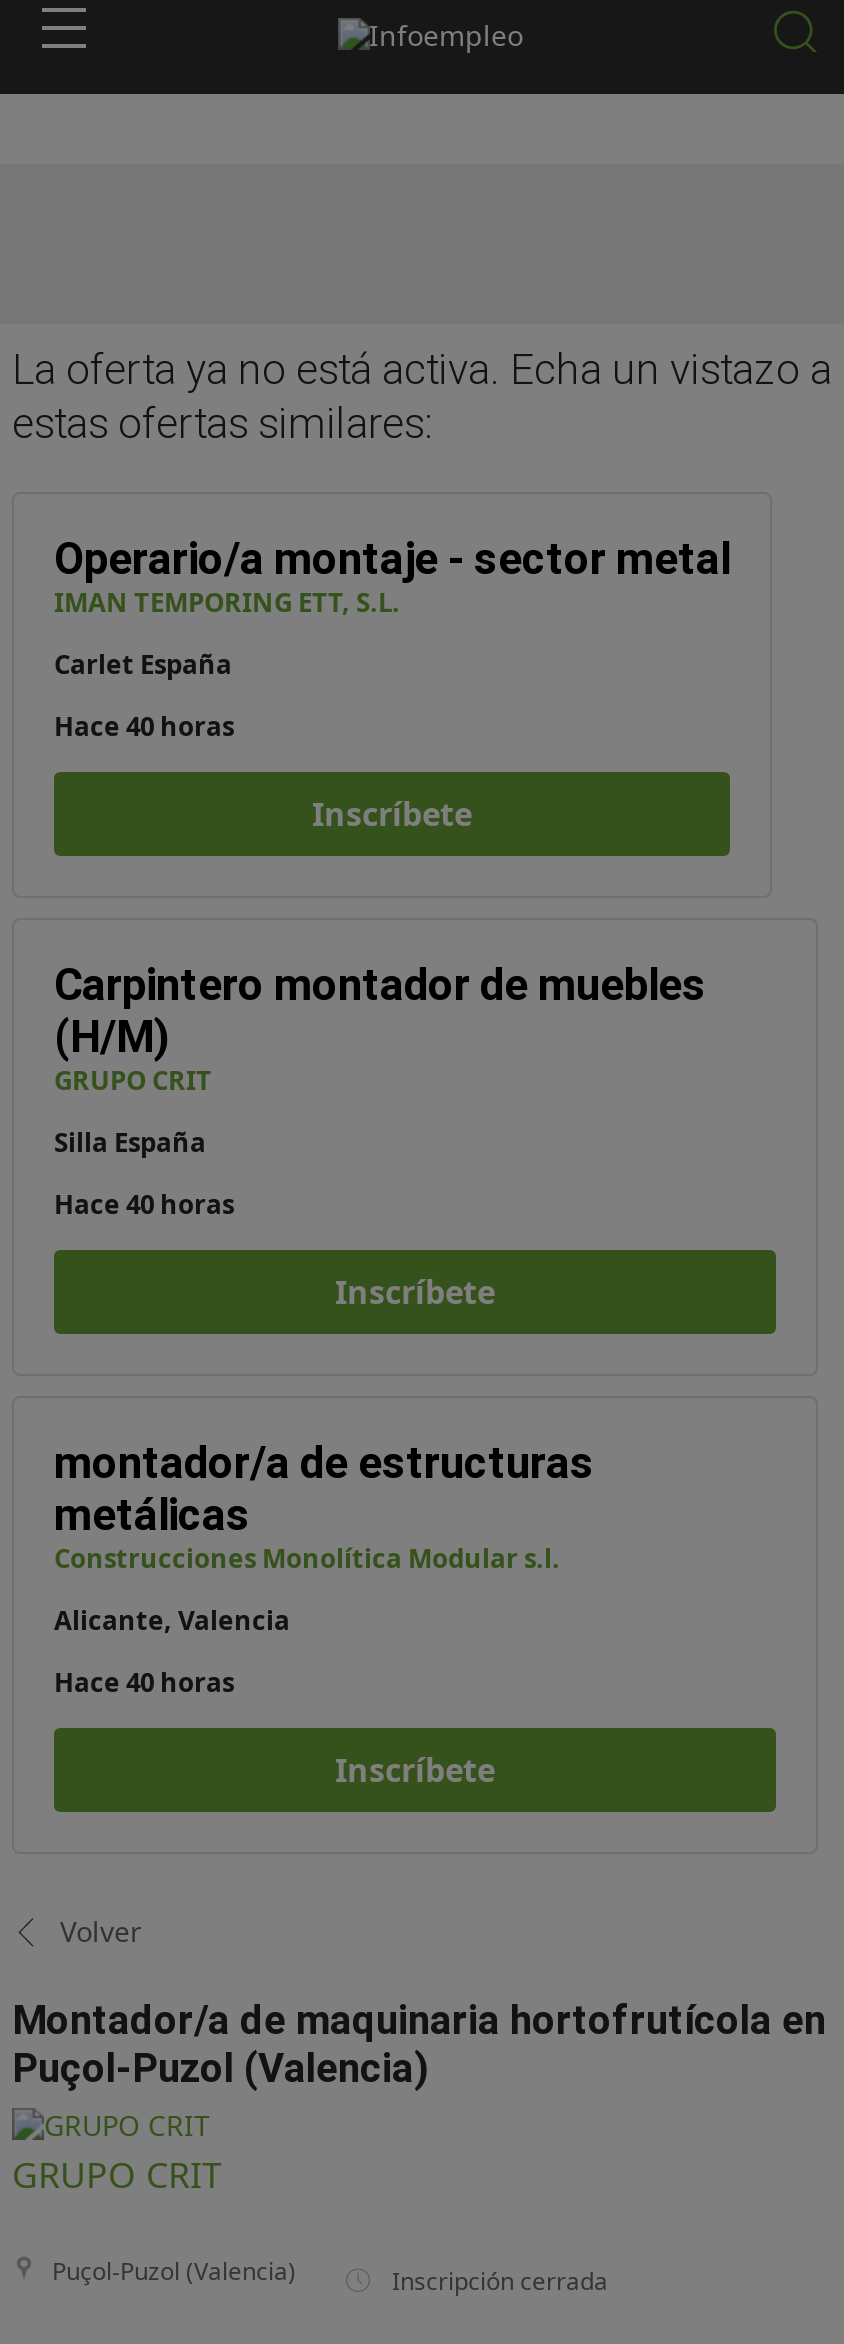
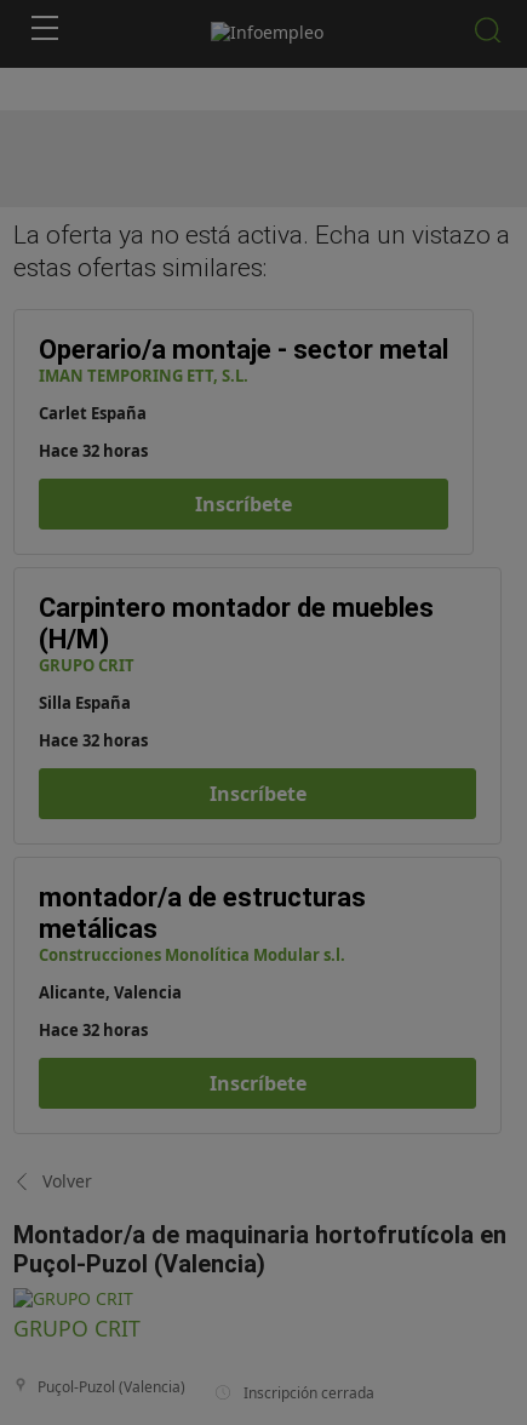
[54,708,234,744] Hace 40 horas -> [39,440,148,462] Hace 32 horas
[54,1186,234,1222] Hace 40 horas -> [39,729,148,751] Hace 32 horas
[54,1664,234,1700] Hace 40 horas -> [39,1019,148,1041] Hace 32 horas

